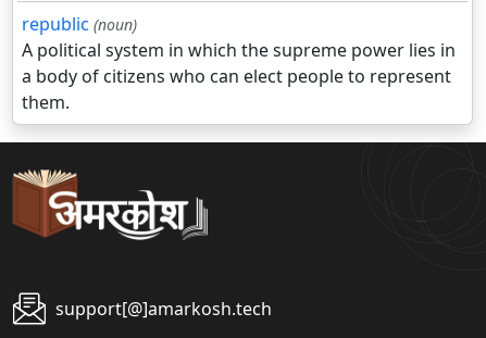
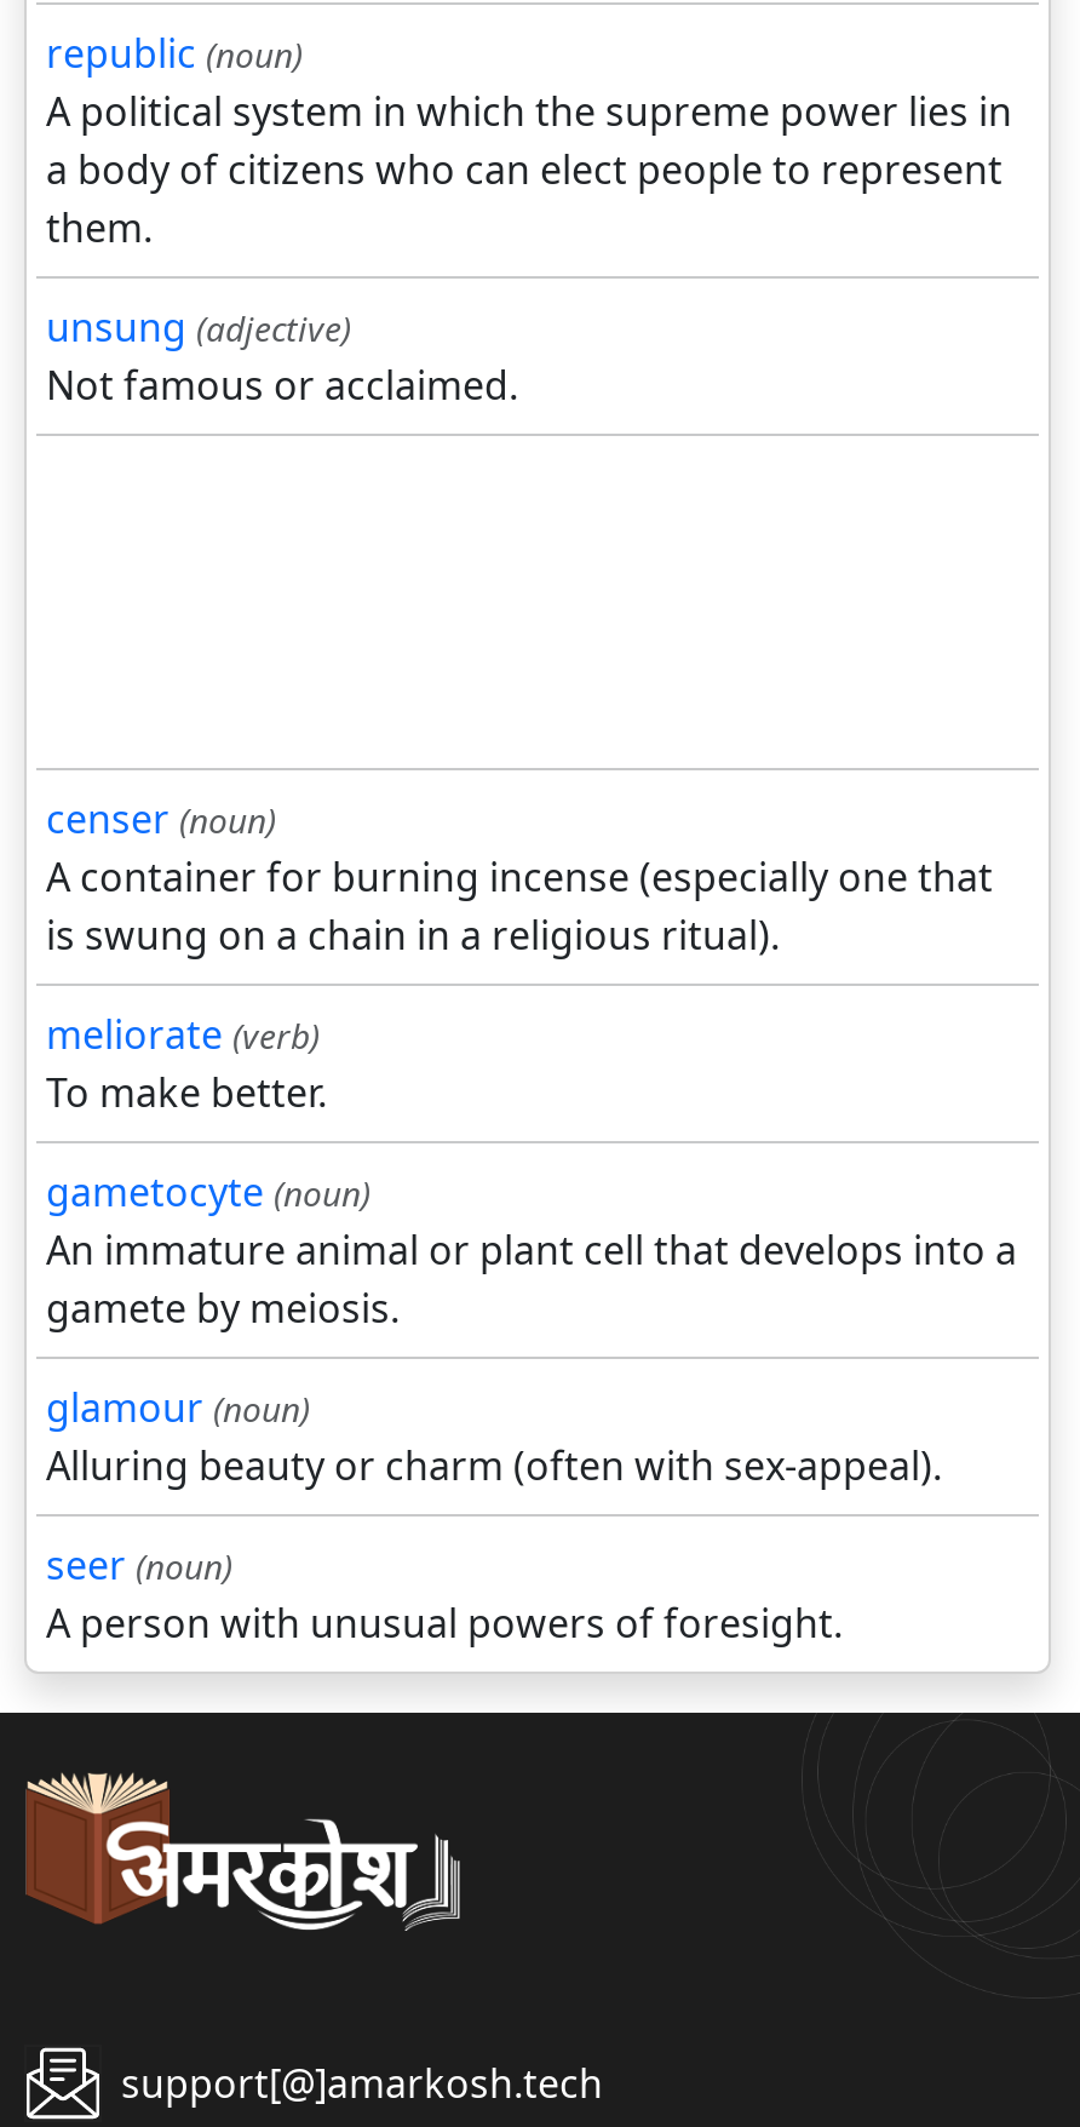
none -> [46,301,518,412] unsung (adjective) | Not famous or acclaimed.
none -> [46,793,1017,1650] censer (noun) | A container for burning incense (especially one that | is swung on a chain in a religious ritual). | meliorate (verb) | To make better. | gametocyte (noun) | An immature animal or plant cell that develops into a | gamete by meiosis. | glamour (noun) | Alluring beauty or charm (often with sex-appeal). | seer (noun) | A person with unusual powers of foresight.

